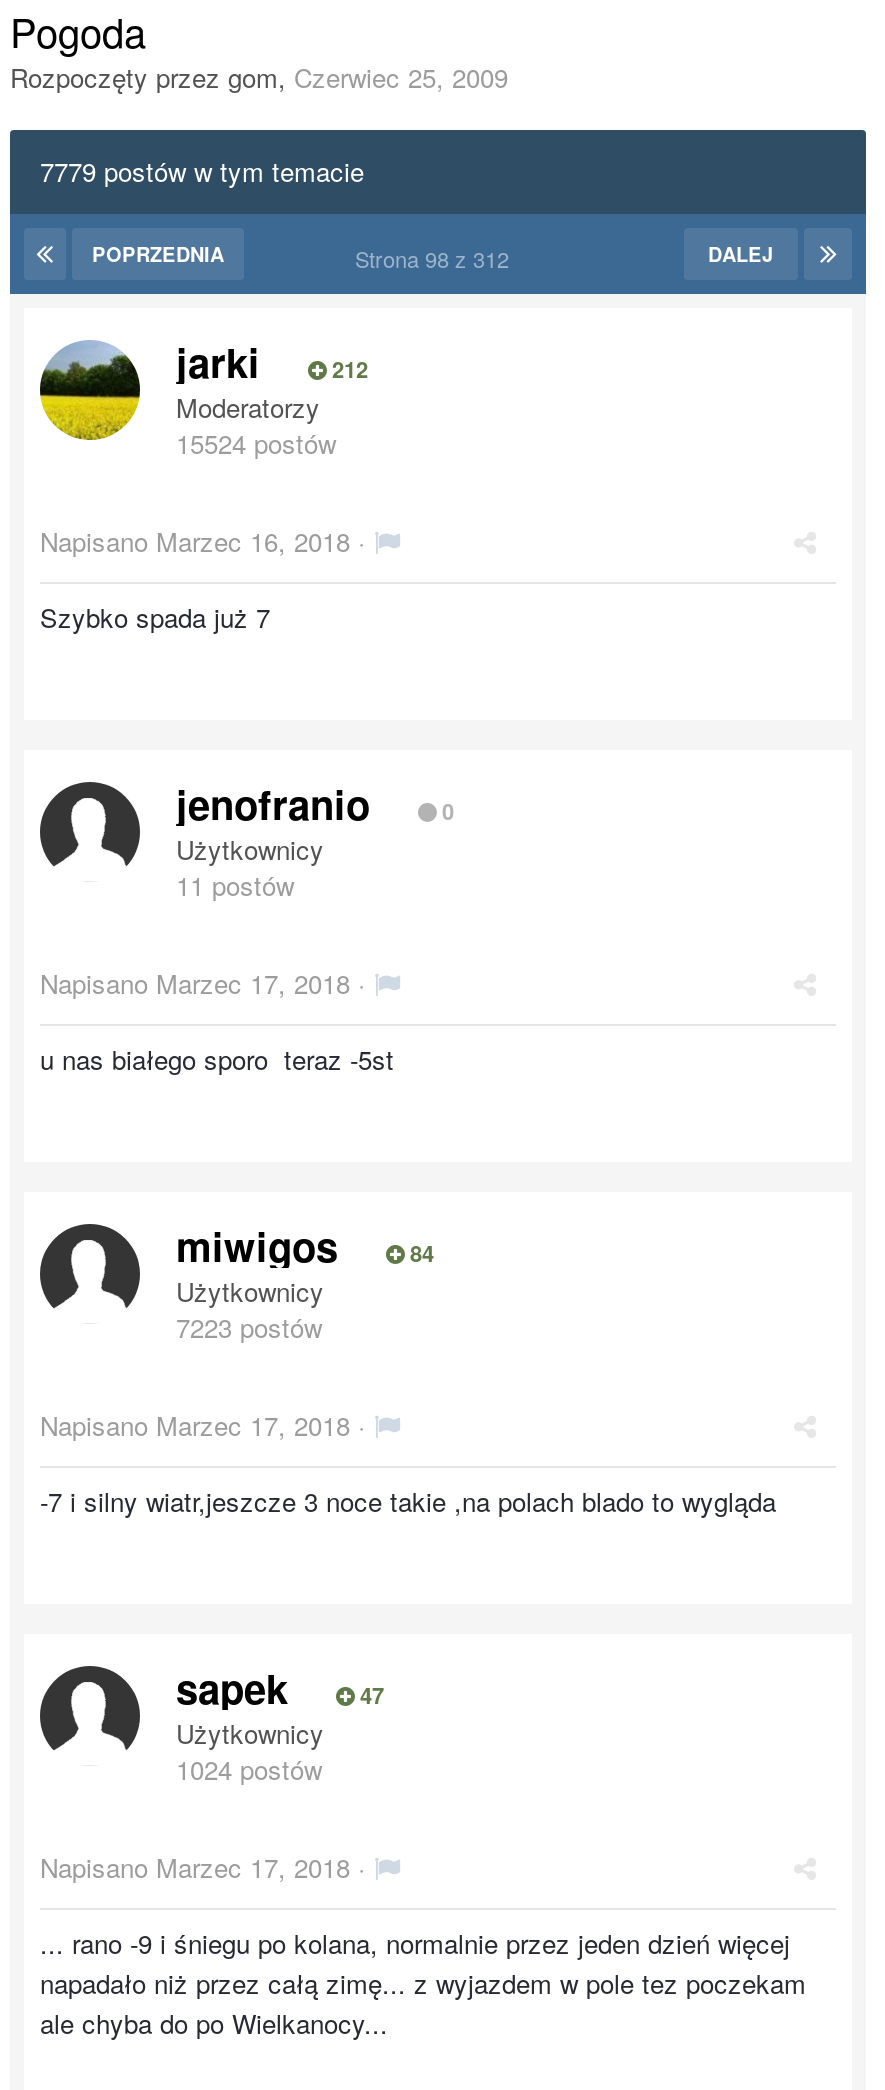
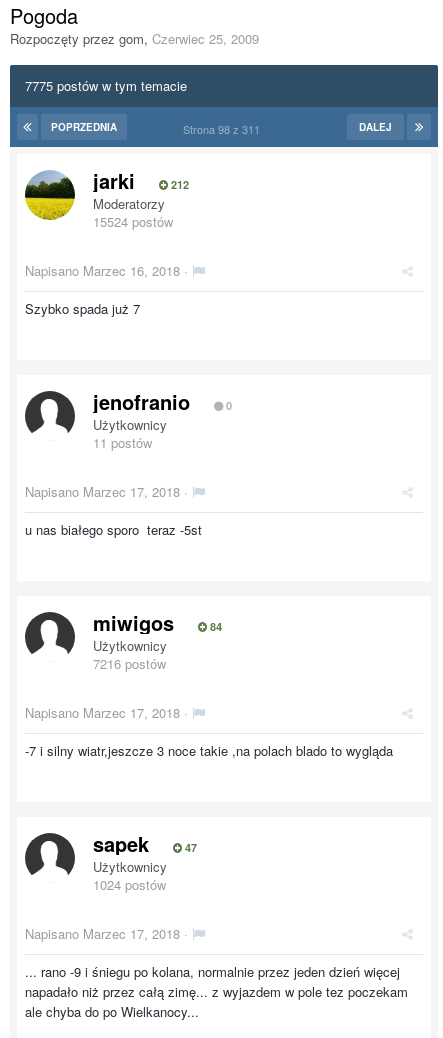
[40,152,364,190] 7779 postów w tym temacie -> [25,76,187,95] 7775 postów w tym temacie
[355,242,521,274] Strona 98 z 312 -> [182,121,265,137] Strona 98 z 311
[176,1308,322,1346] 7223 postów -> [93,654,166,673] 7216 postów

